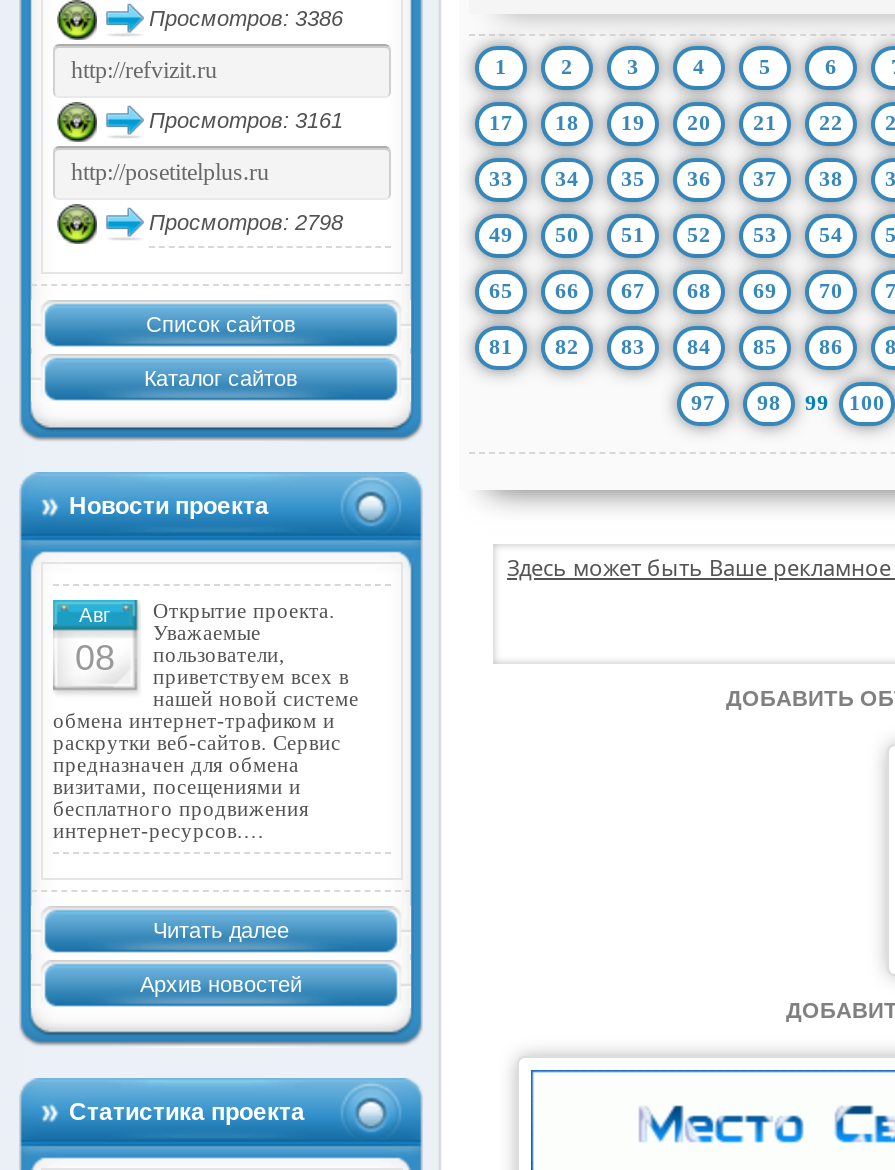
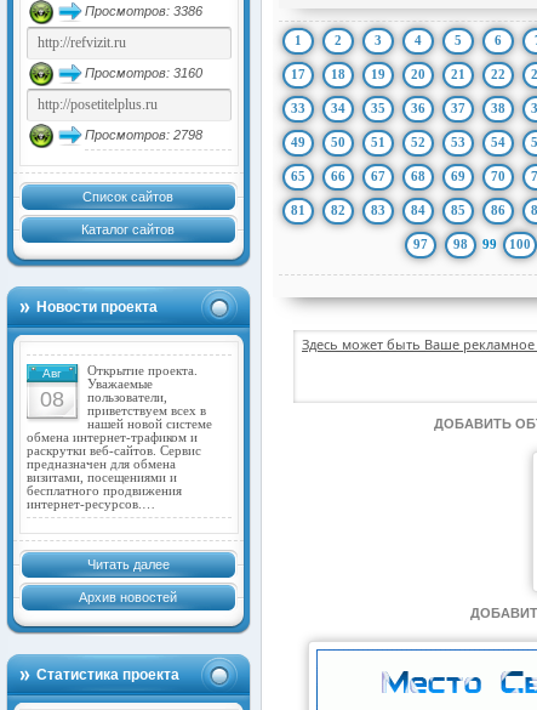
[149,108,343,132] Просмотров: 3161 -> [85,66,202,80] Просмотров: 3160

